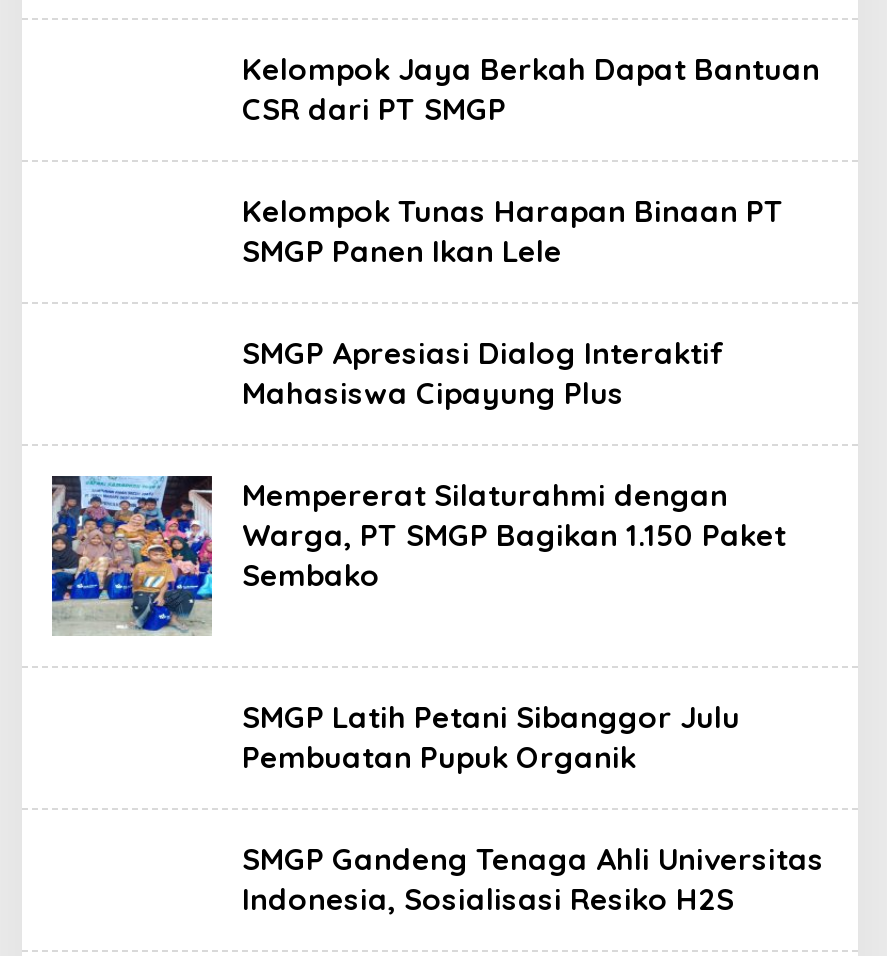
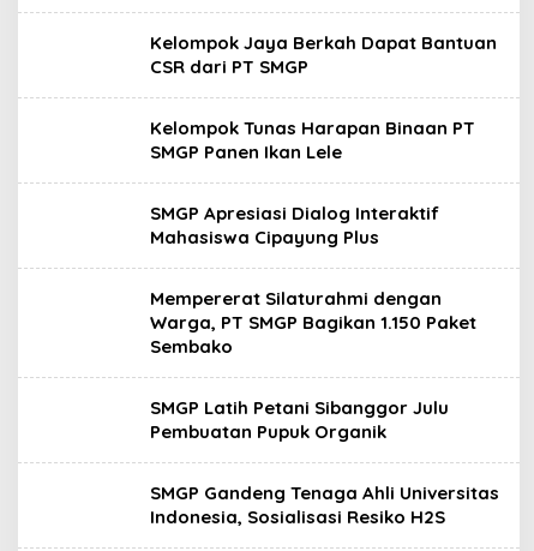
[50,474,214,638] [image] -> none

